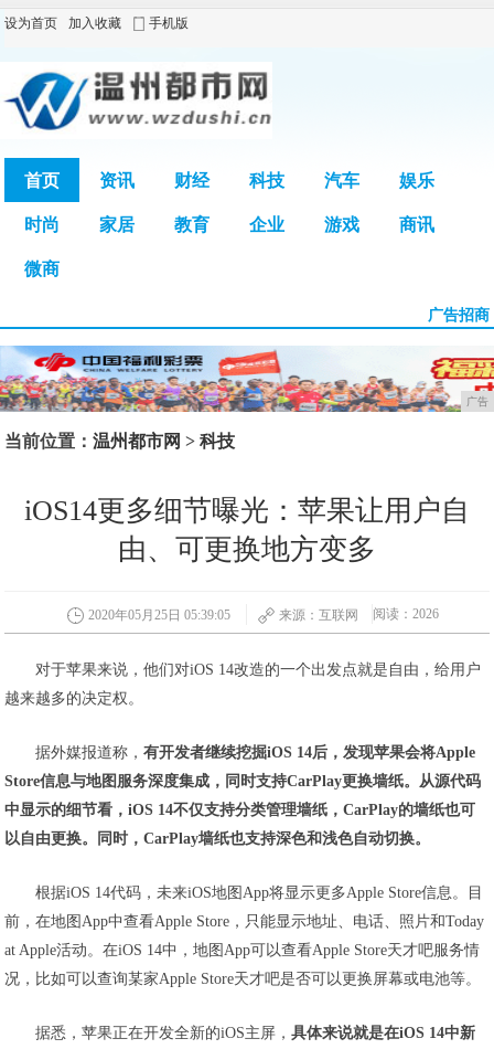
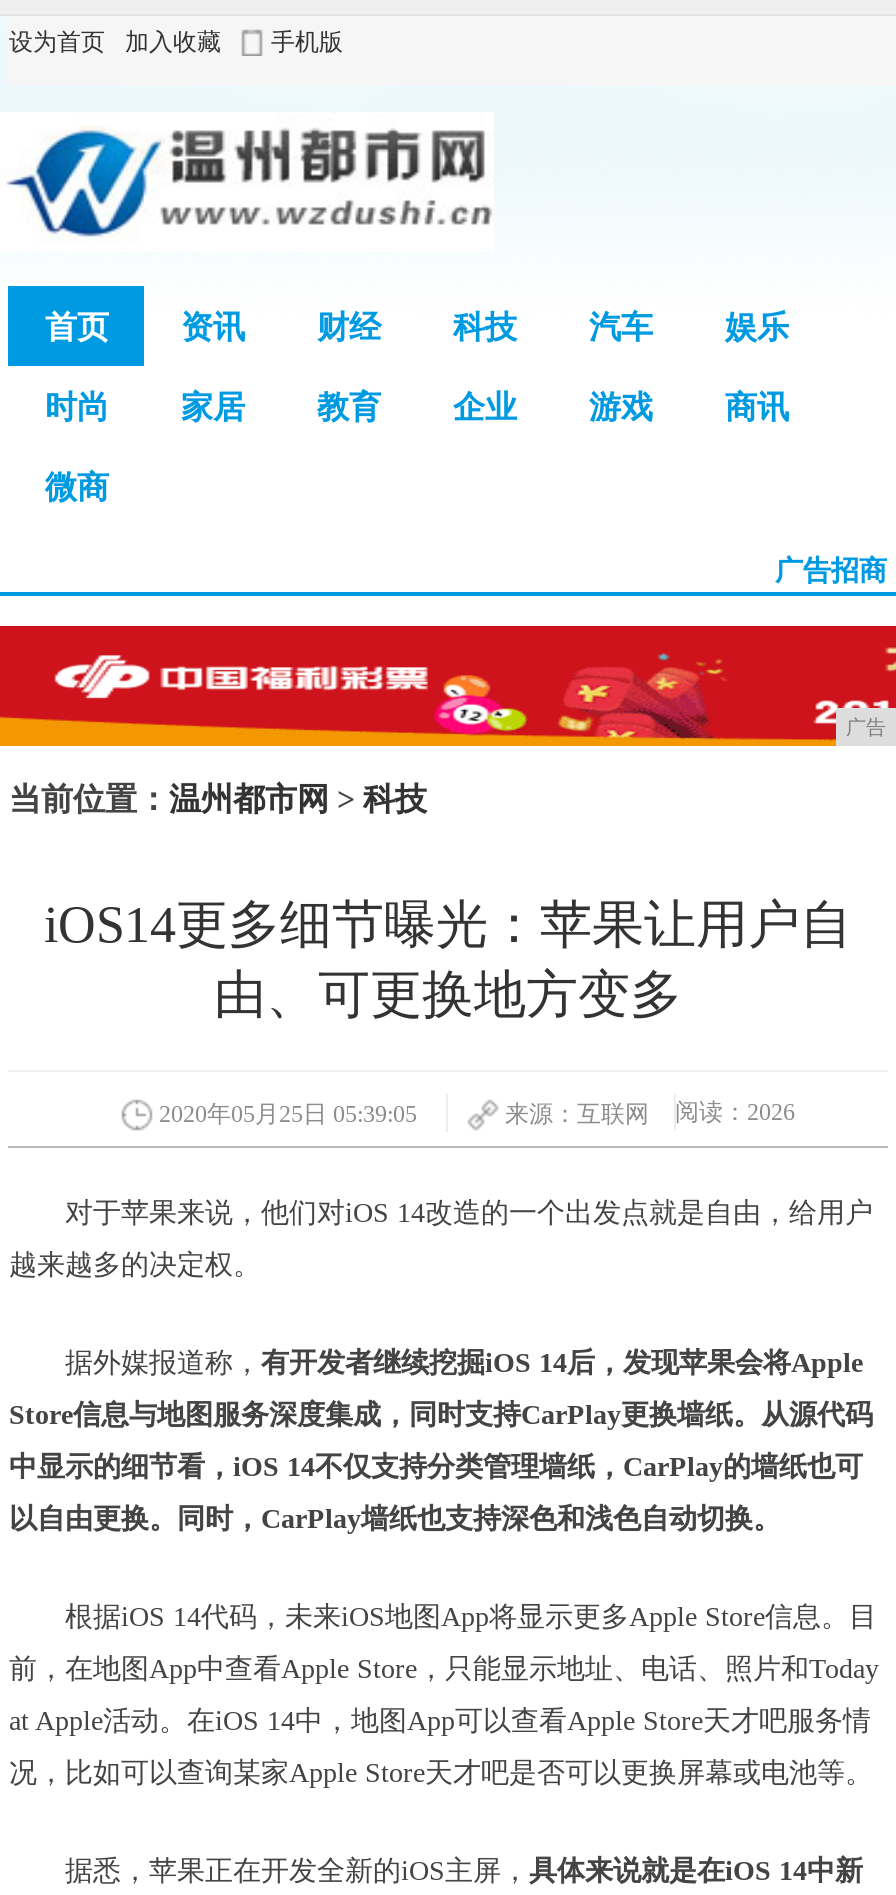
[3,345,491,413] [image] -> [6,624,890,748] [image]

